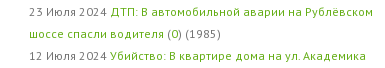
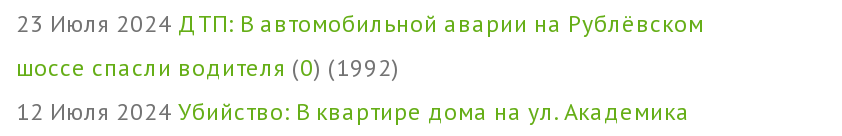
[29,26,221,41] шоссе спасли водителя (0) (1985) -> [16,51,400,81] шоссе спасли водителя (0) (1992)

